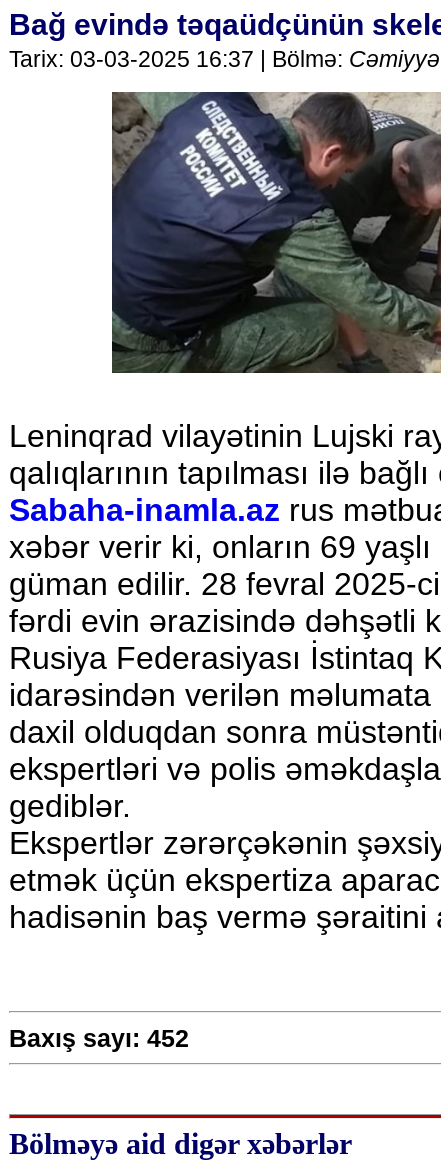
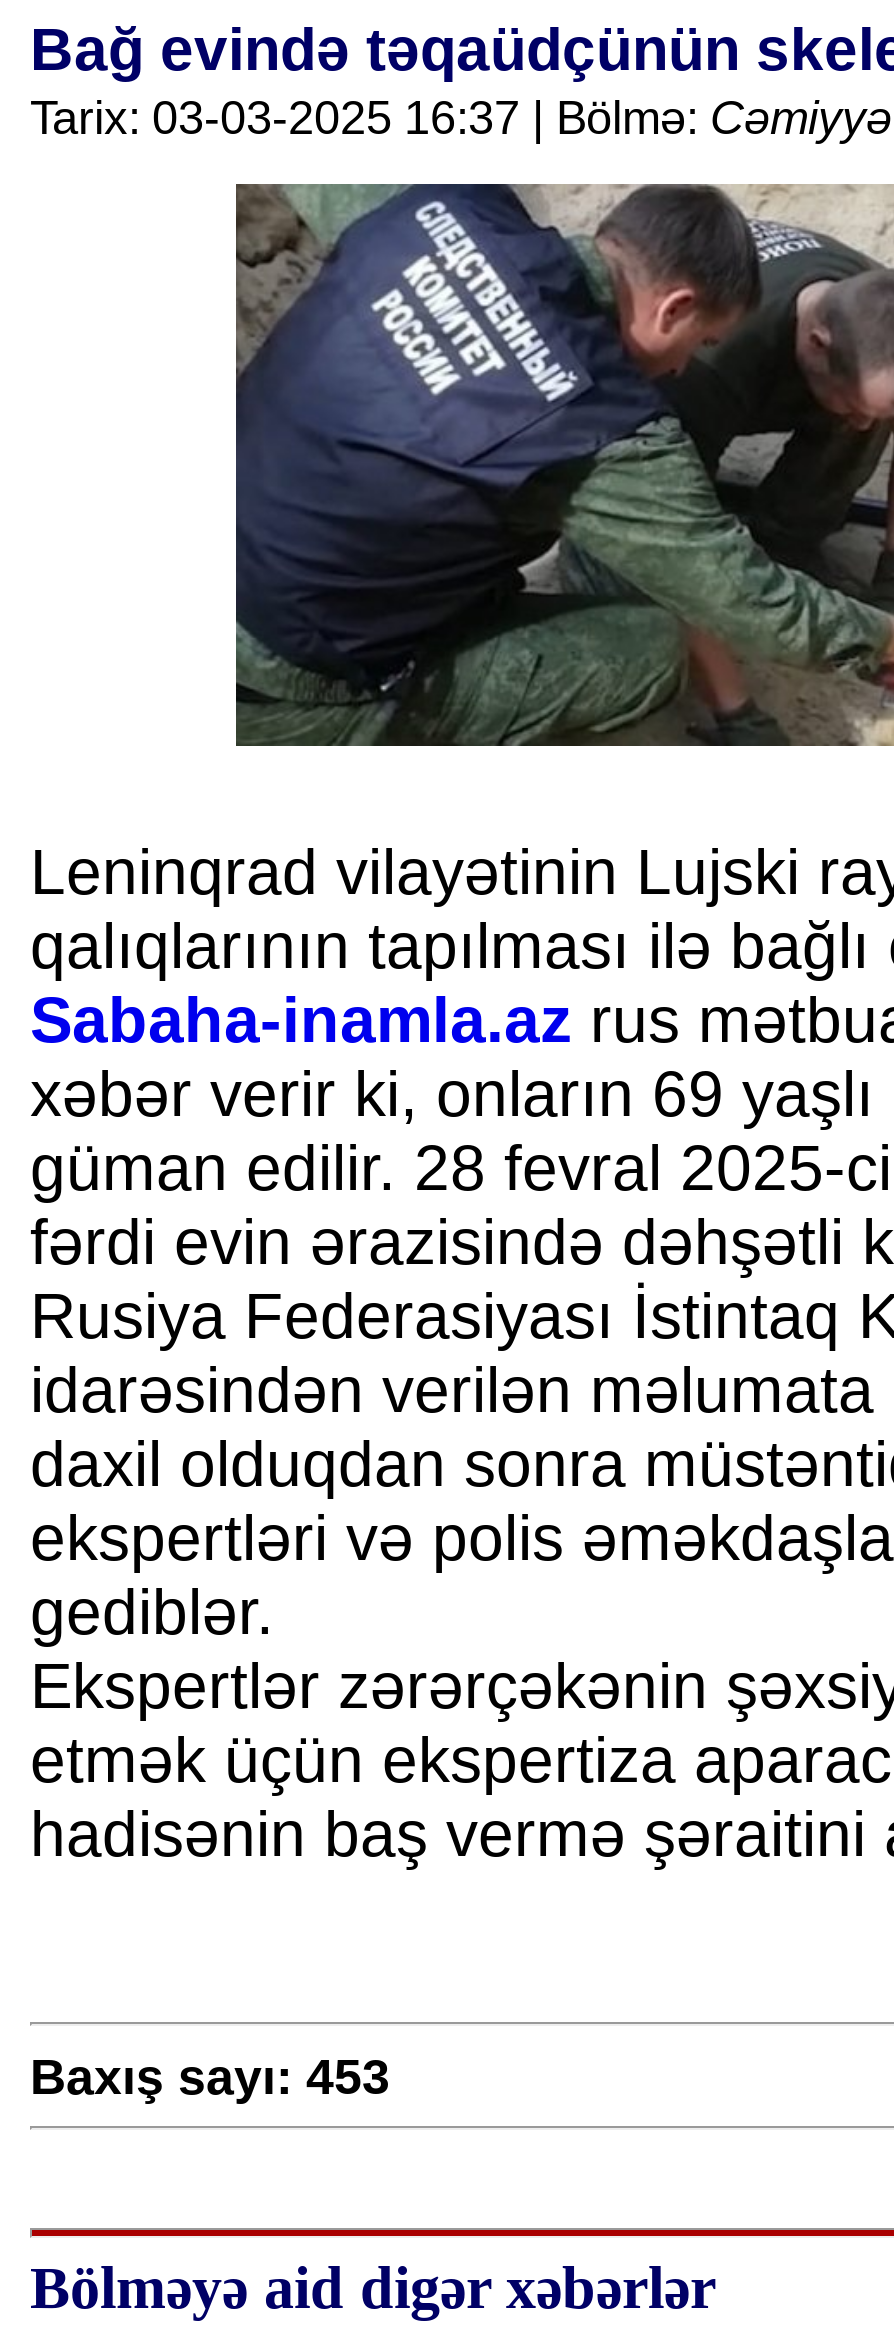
[9,1024,189,1052] Baxış sayı: 452 -> [30,2049,390,2105] Baxış sayı: 453

